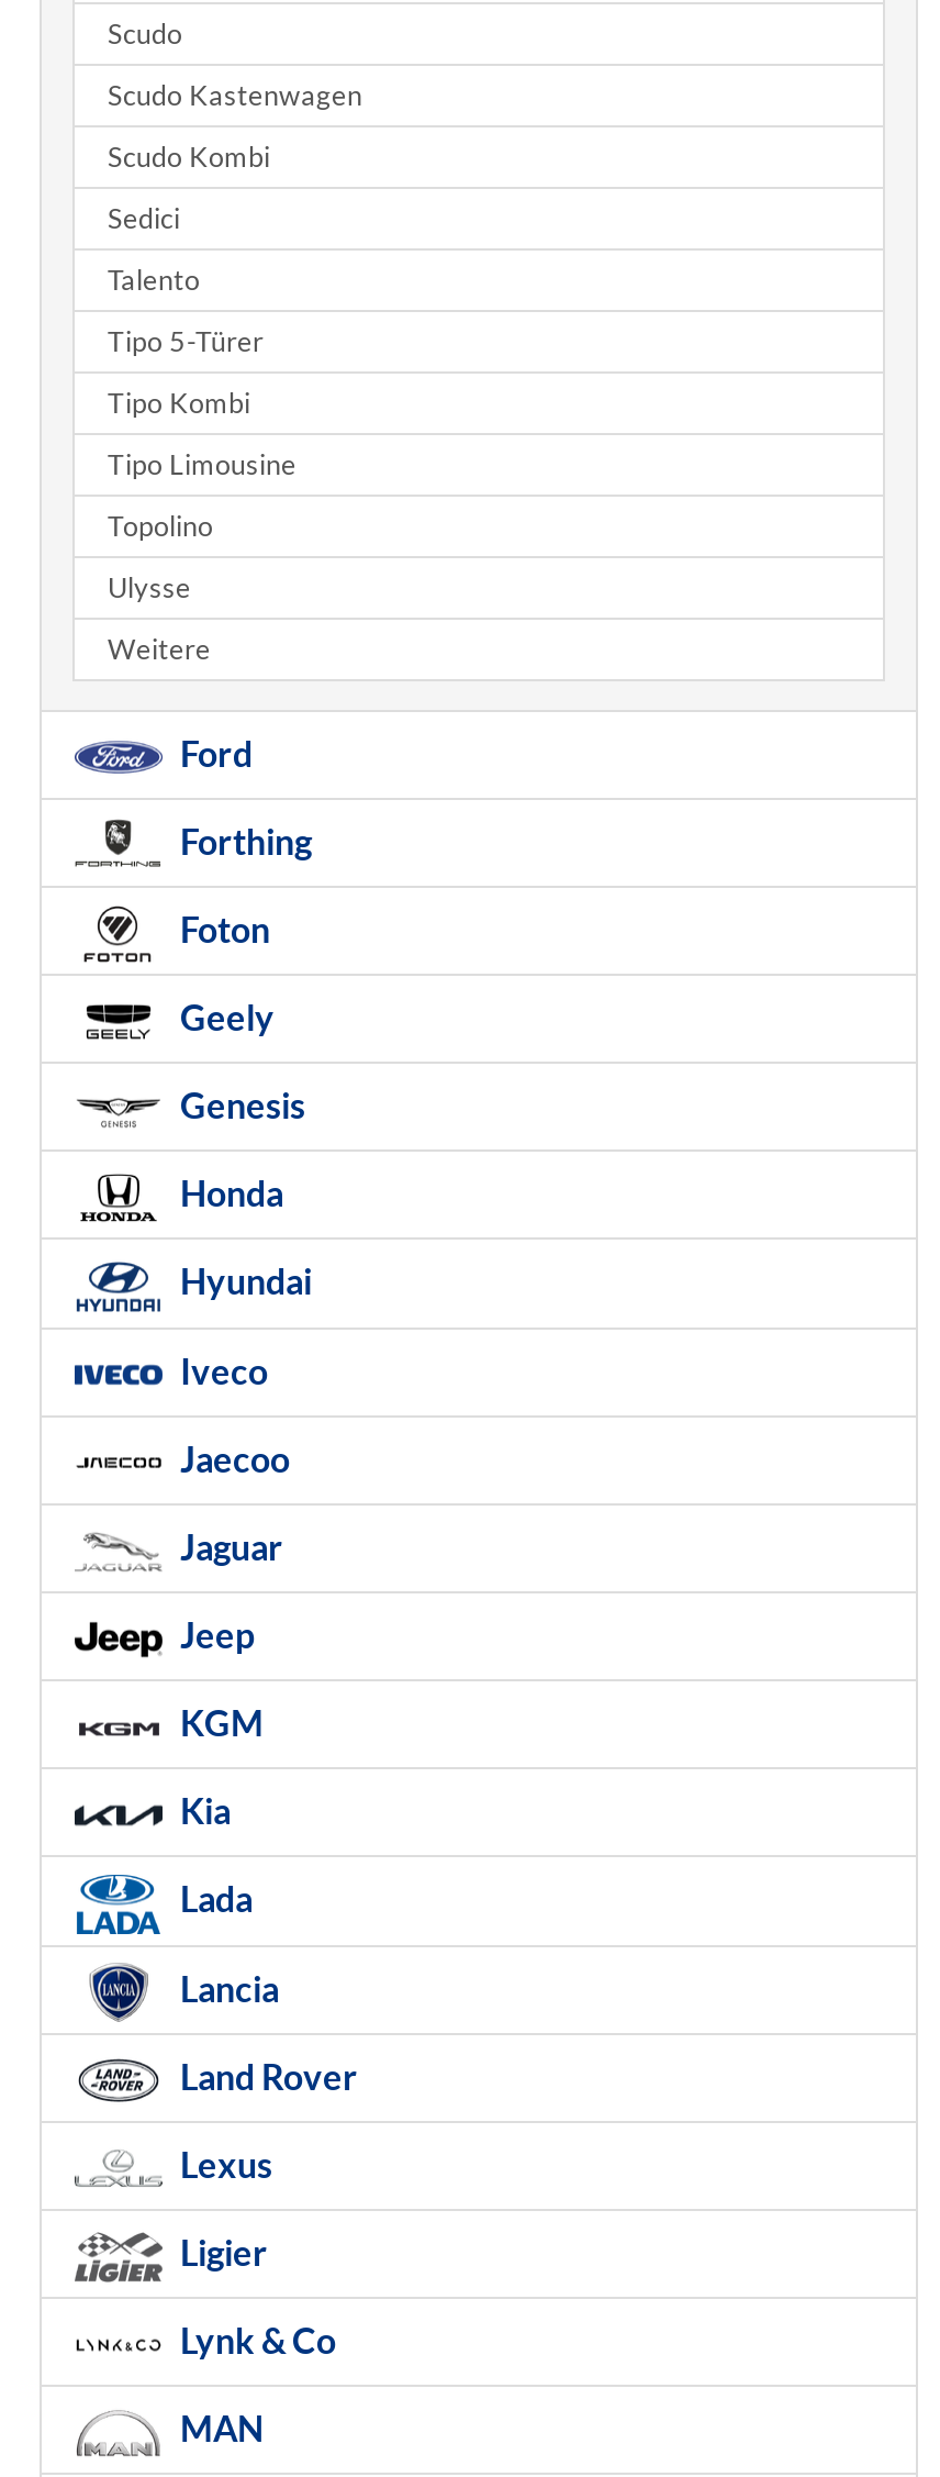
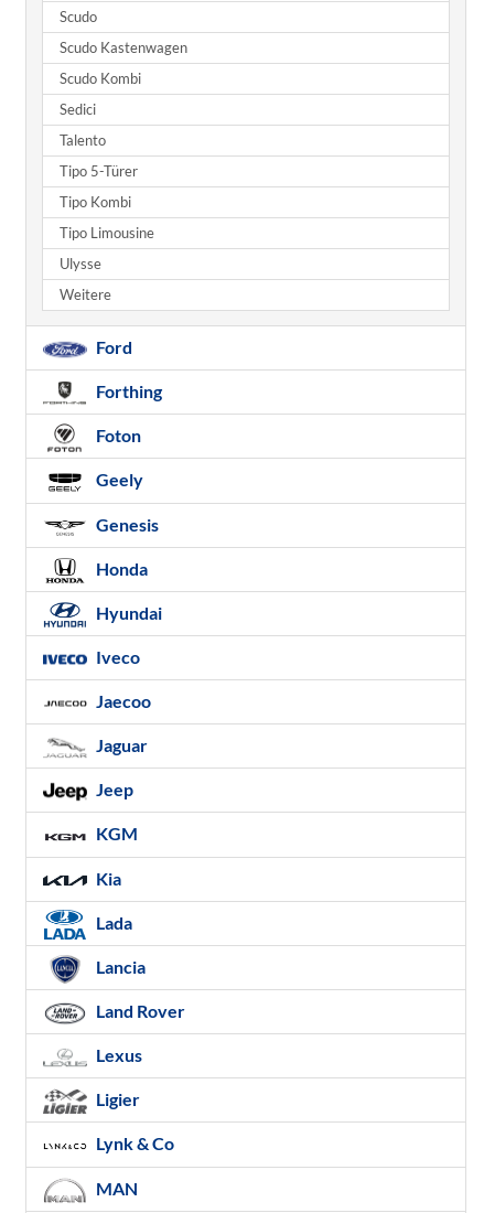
[108,509,213,542] Topolino -> none

